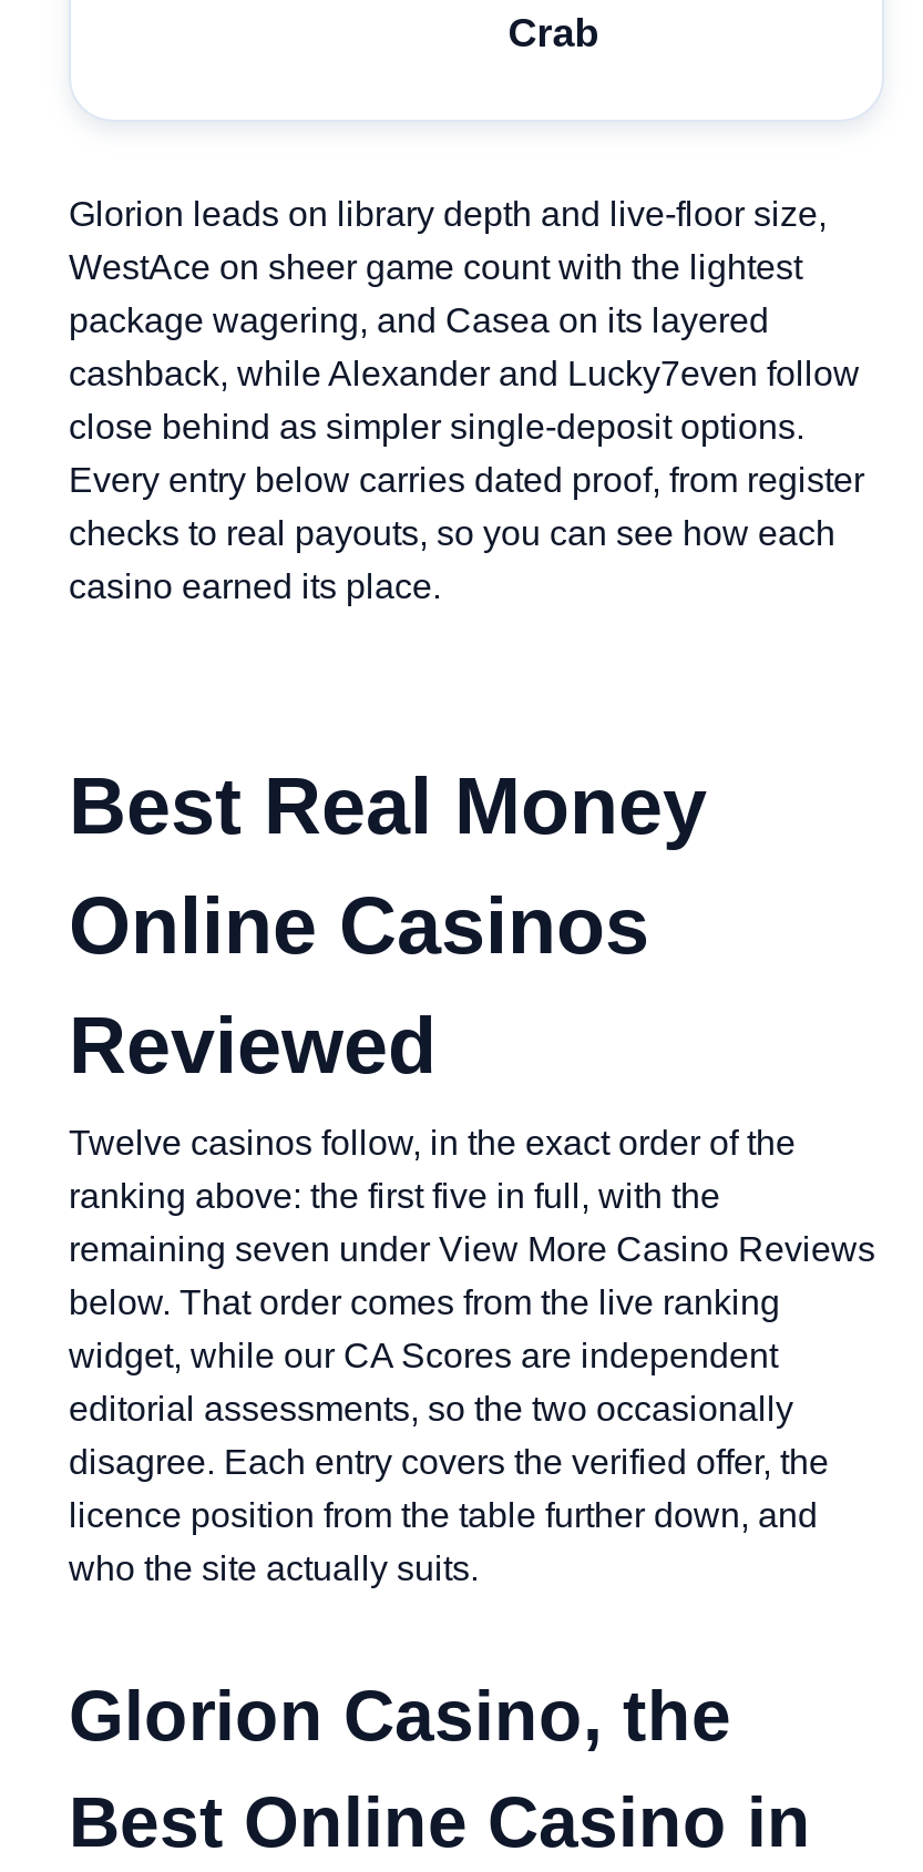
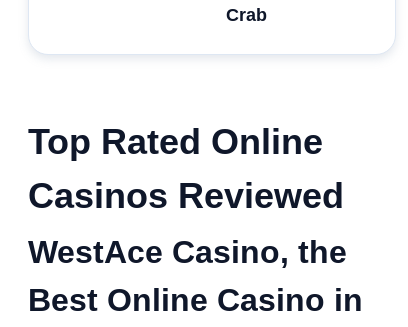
[69,195,875,1756] Glorion leads on library depth and live-floor size, | WestAce on sheer game count with the lightest | package wagering, and Casea on its layered | cashback, while Alexander and Lucky7even follow | close behind as simpler single-deposit options. | Every entry below carries dated proof, from register | checks to real payouts, so you can see how each | casino earned its place. | Best Real Money | Online Casinos | Reviewed | Twelve casinos follow, in the exact order of the | ranking above: the first five in full, with the | remaining seven under View More Casino Reviews | below. That order comes from the live ranking | widget, while our CA Scores are independent | editorial assessments, so the two occasionally | disagree. Each entry covers the verified offer, the | licence position from the table further down, and | who the site actually suits. | Glorion Casino, the -> [28,121,347,270] Top Rated Online | Casinos Reviewed | WestAce Casino, the

